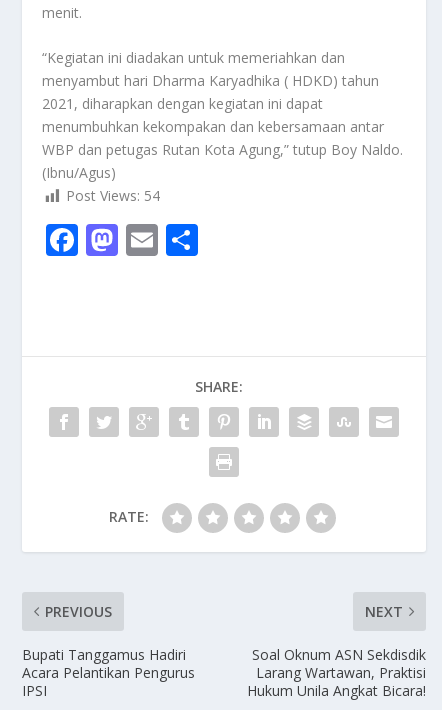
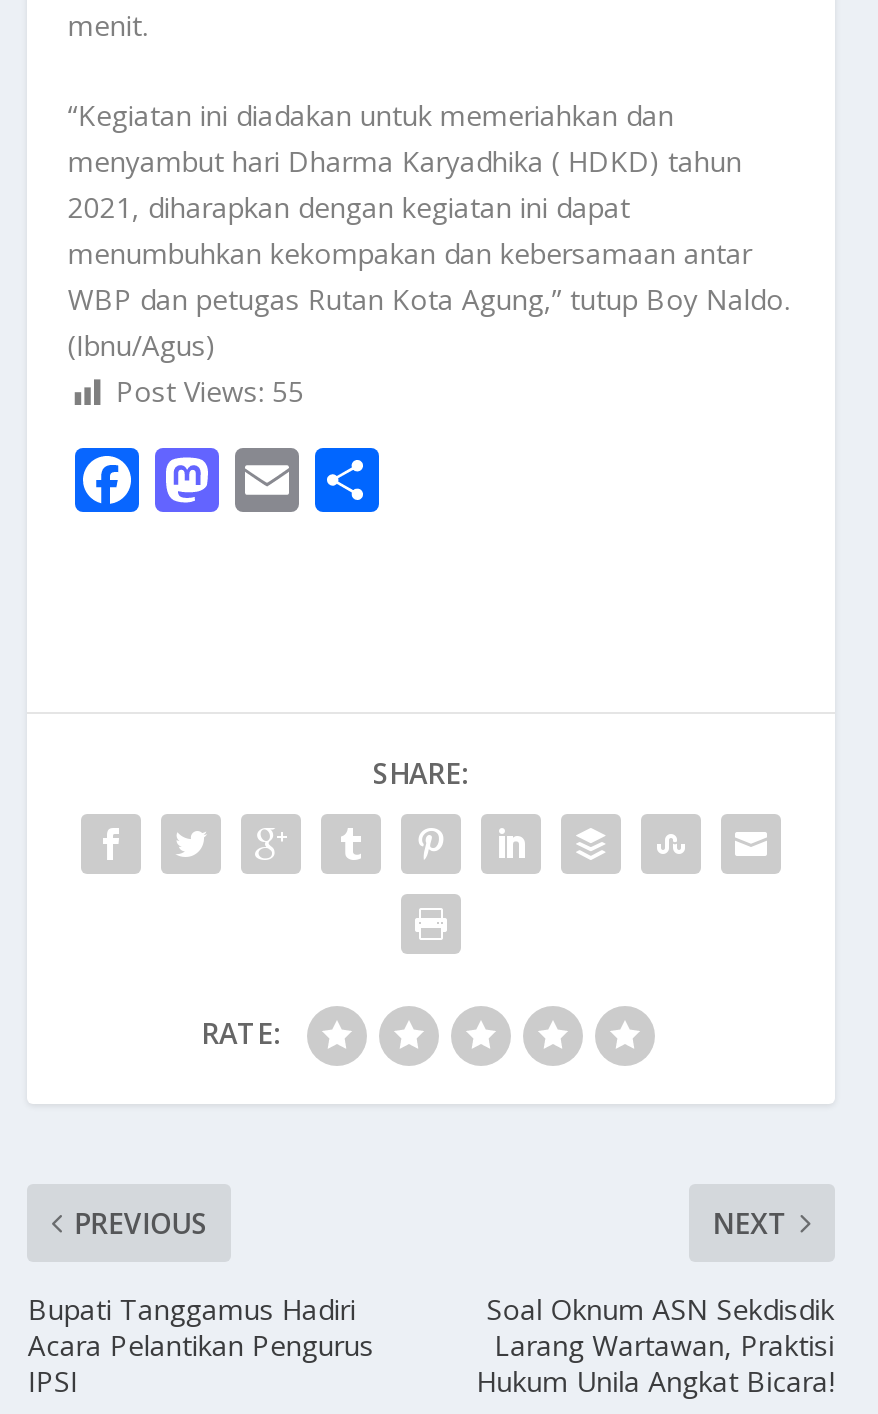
[66,186,160,205] Post Views: 54 -> [116,373,304,411] Post Views: 55

